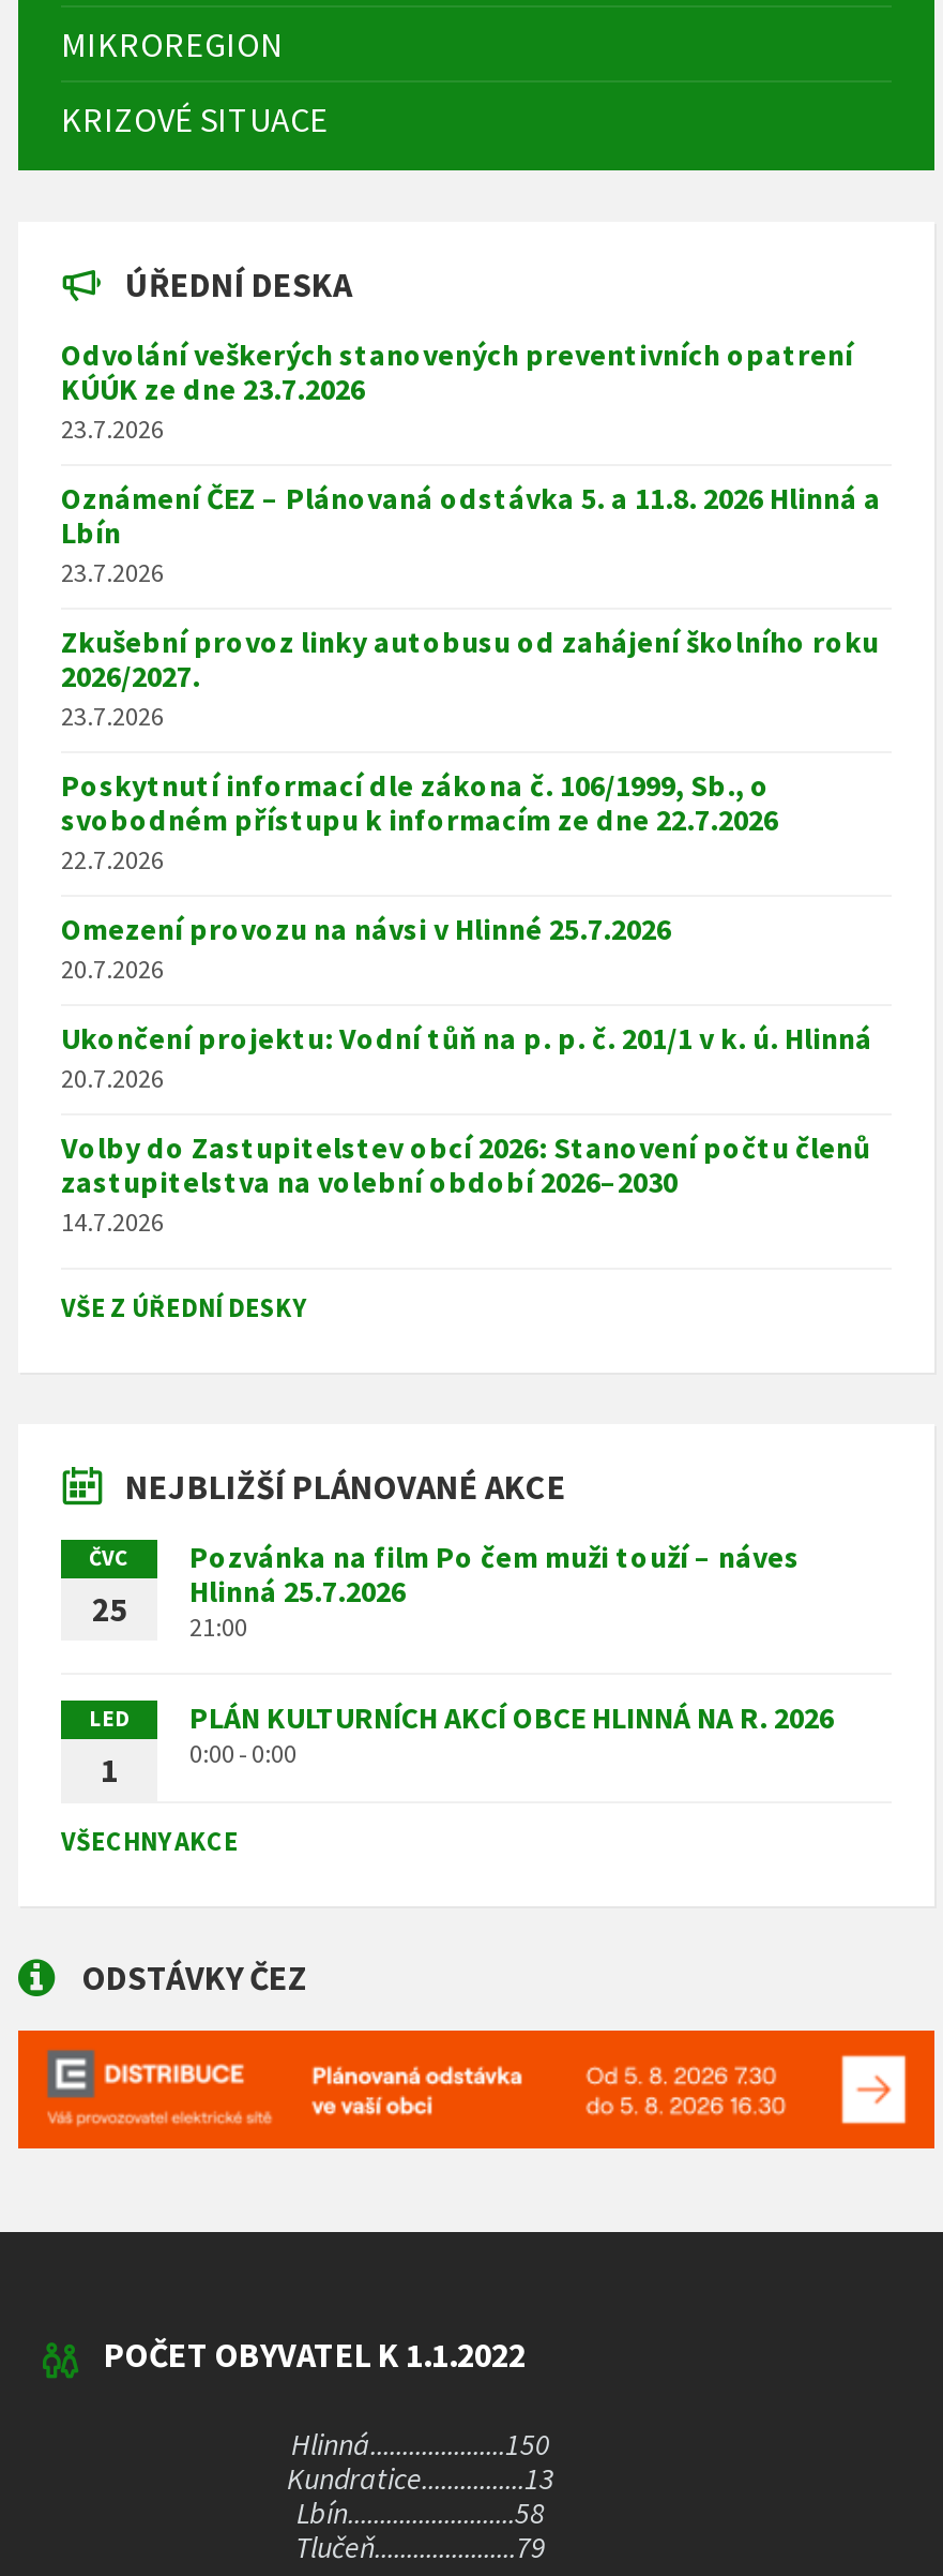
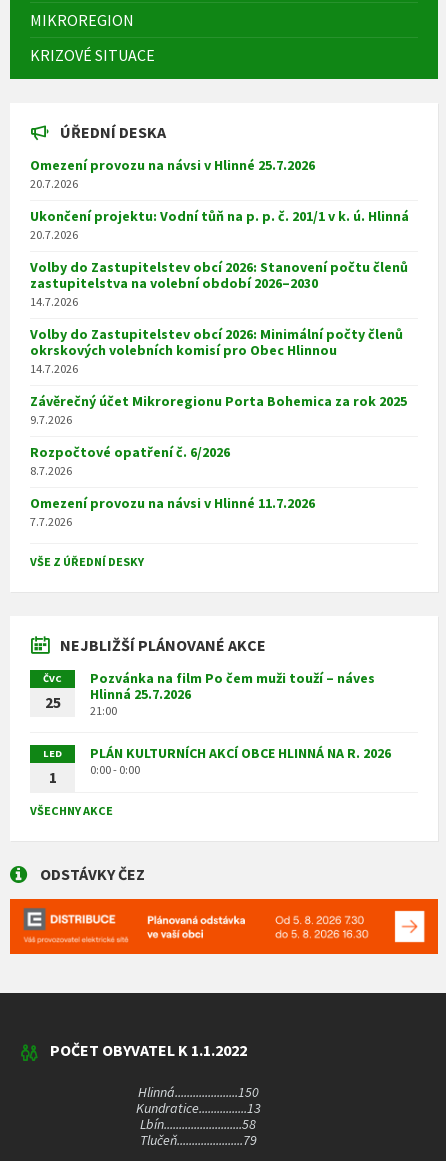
[61,336,881,876] Odvolání veškerých stanovených preventivních opatrení | KÚÚK ze dne 23.7.2026 | 23.7.2026 | Oznámení ČEZ – Plánovaná odstávka 5. a 11.8. 2026 Hlinná a | Lbín | 23.7.2026 | Zkušební provoz linky autobusu od zahájení školního roku | 2026/2027. | 23.7.2026 | Poskytnutí informací dle zákona č. 106/1999, Sb., o | svobodném přístupu k informacím ze dne 22.7.2026 | 22.7.2026 -> none
moved [61,910,872,1238] -> [30,156,409,309]: Omezení provozu na návsi v Hlinné 25.7.2026 | 20.7.2026 | Ukončení projektu: Vodní tůň na p. p. č. 201/1 v k. ú. Hlinná | 20.7.2026 | Volby do Zastupitelstev obcí 2026: Stanovení počtu členů | zastupitelstva na volební období 2026–2030 | 14.7.2026
none -> [30,325,407,529] Volby do Zastupitelstev obcí 2026: Minimální počty členů | okrskových volebních komisí pro Obec Hlinnou | 14.7.2026 | Závěrečný účet Mikroregionu Porta Bohemica za rok 2025 | 9.7.2026 | Rozpočtové opatření č. 6/2026 | 8.7.2026 | Omezení provozu na návsi v Hlinné 11.7.2026 | 7.7.2026

